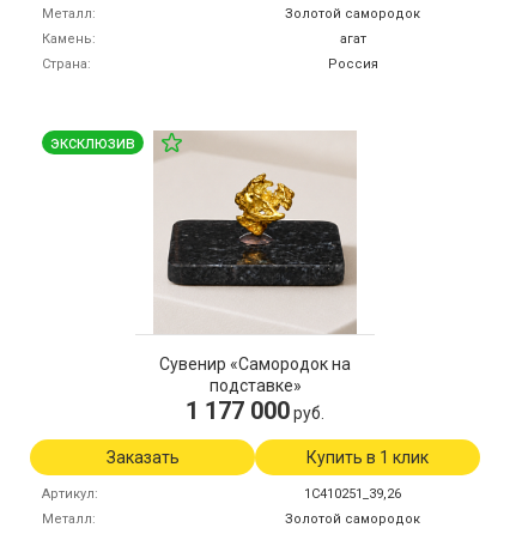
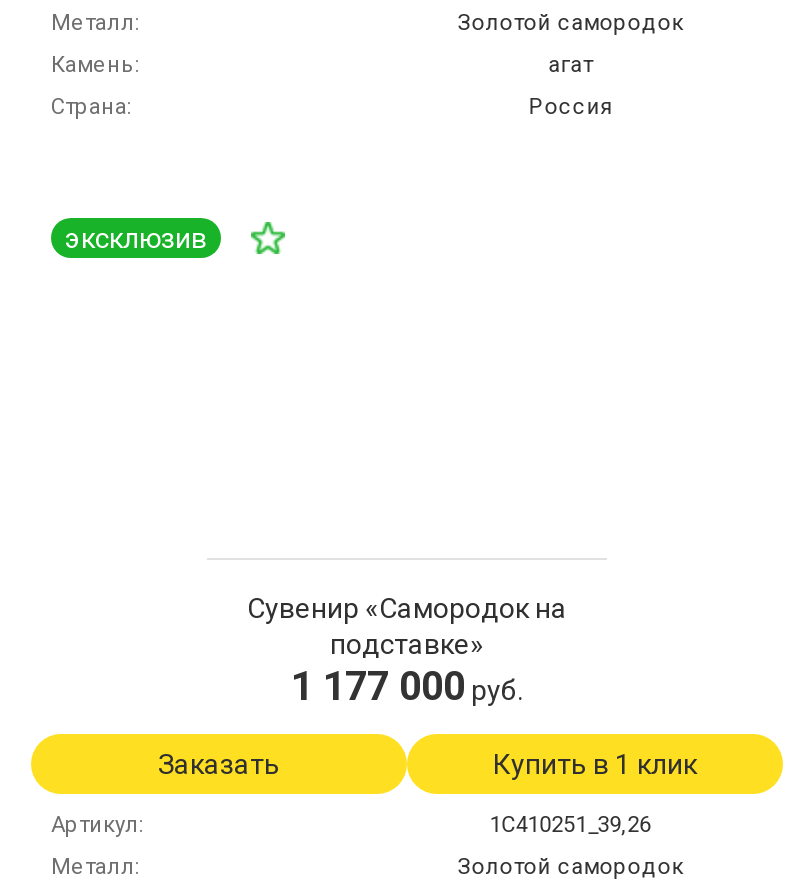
[153,131,358,335] [image] -> none

